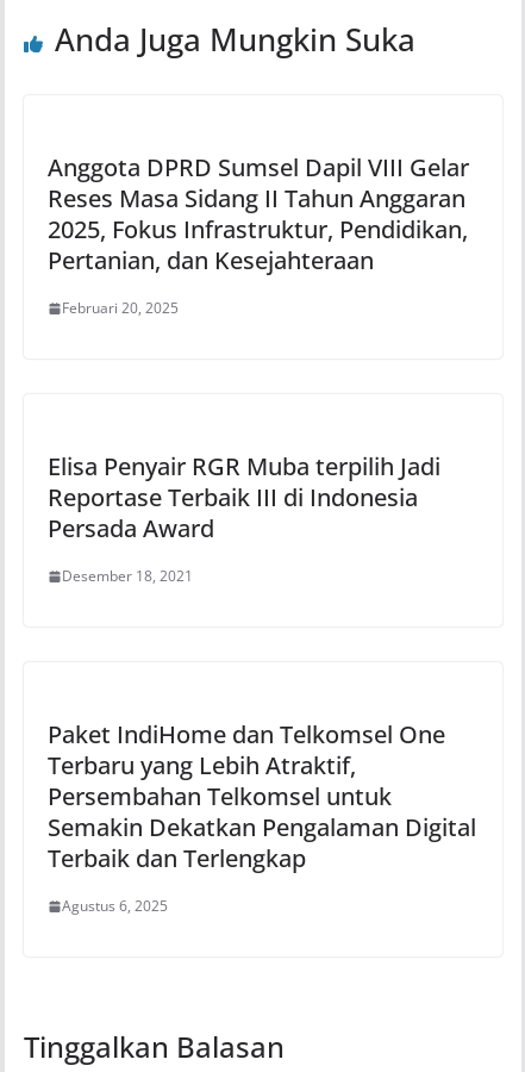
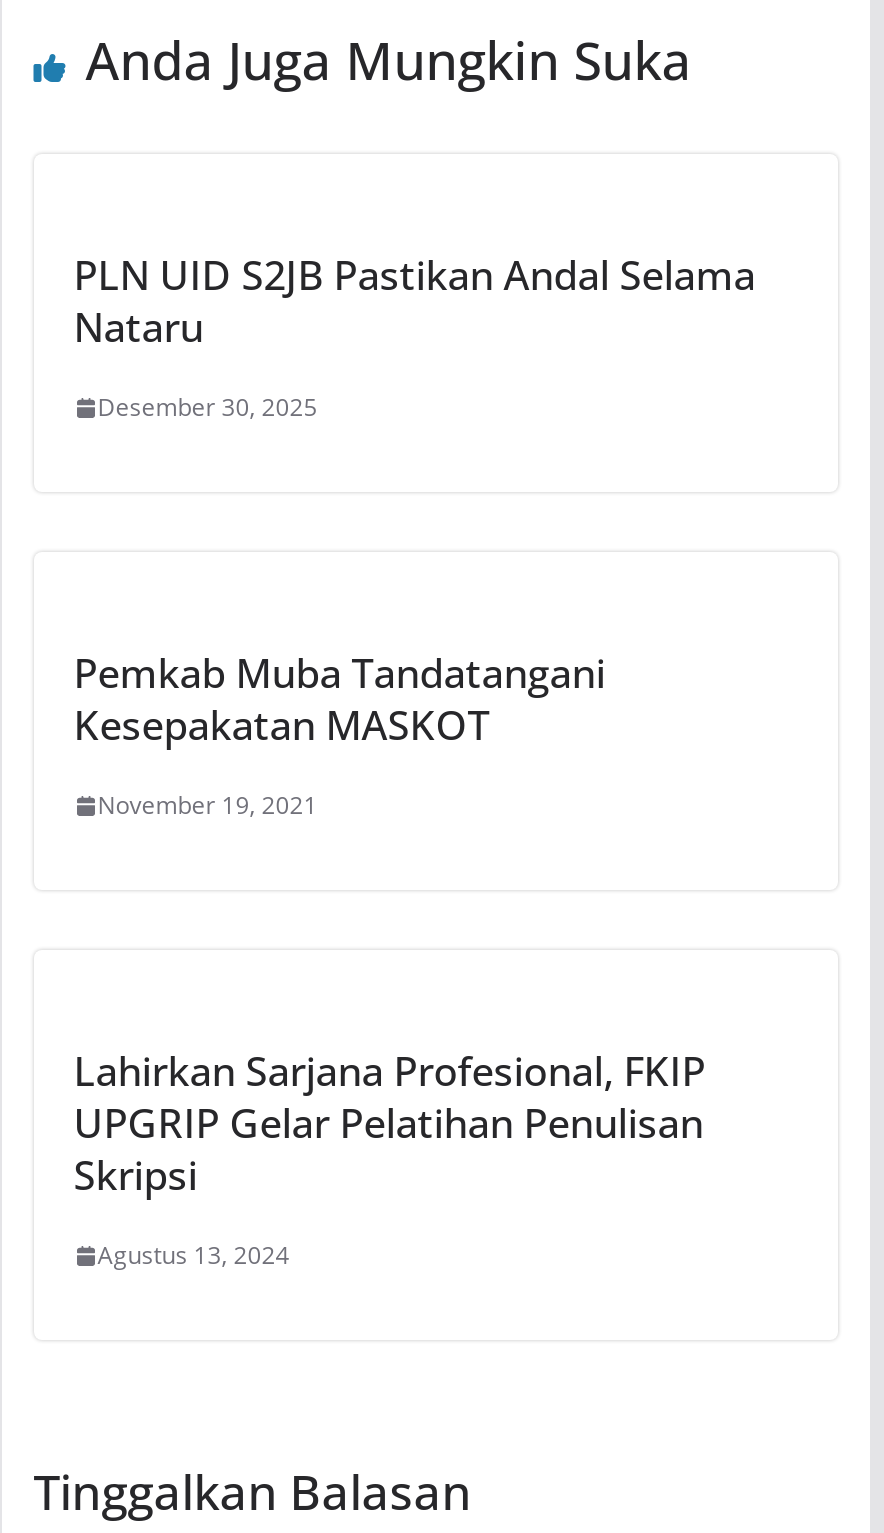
[47,151,469,276] Anggota DPRD Sumsel Dapil VIII Gelar | Reses Masa Sidang II Tahun Anggaran | 2025, Fokus Infrastruktur, Pendidikan, | Pertanian, dan Kesejahteraan -> [73,248,755,354] PLN UID S2JB Pastikan Andal Selama | Nataru
[62,298,178,318] Februari 20, 2025 -> [97,390,317,424] Desember 30, 2025
[47,450,440,544] Elisa Penyair RGR Muba terpilih Jadi | Reportase Terbaik III di Indonesia | Persada Award -> [73,646,605,752] Pemkab Muba Tandatangani | Kesepakatan MASKOT
[62,566,192,586] Desember 18, 2021 -> [97,788,317,822] November 19, 2021
[47,718,476,874] Paket IndiHome dan Telkomsel One | Terbaru yang Lebih Atraktif, | Persembahan Telkomsel untuk | Semakin Dekatkan Pengalaman Digital | Terbaik dan Terlengkap -> [73,1044,705,1202] Lahirkan Sarjana Profesional, FKIP | UPGRIP Gelar Pelatihan Penulisan | Skripsi
[62,896,167,916] Agustus 6, 2025 -> [97,1238,289,1272] Agustus 13, 2024

